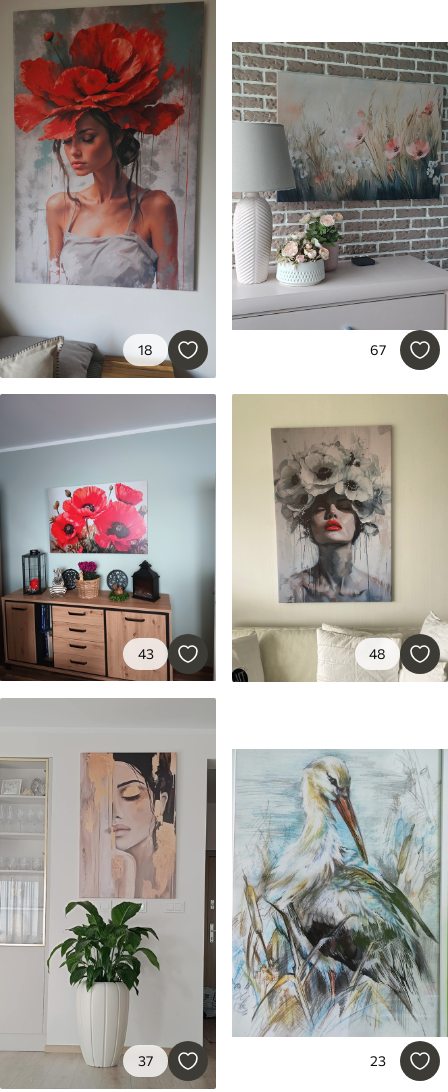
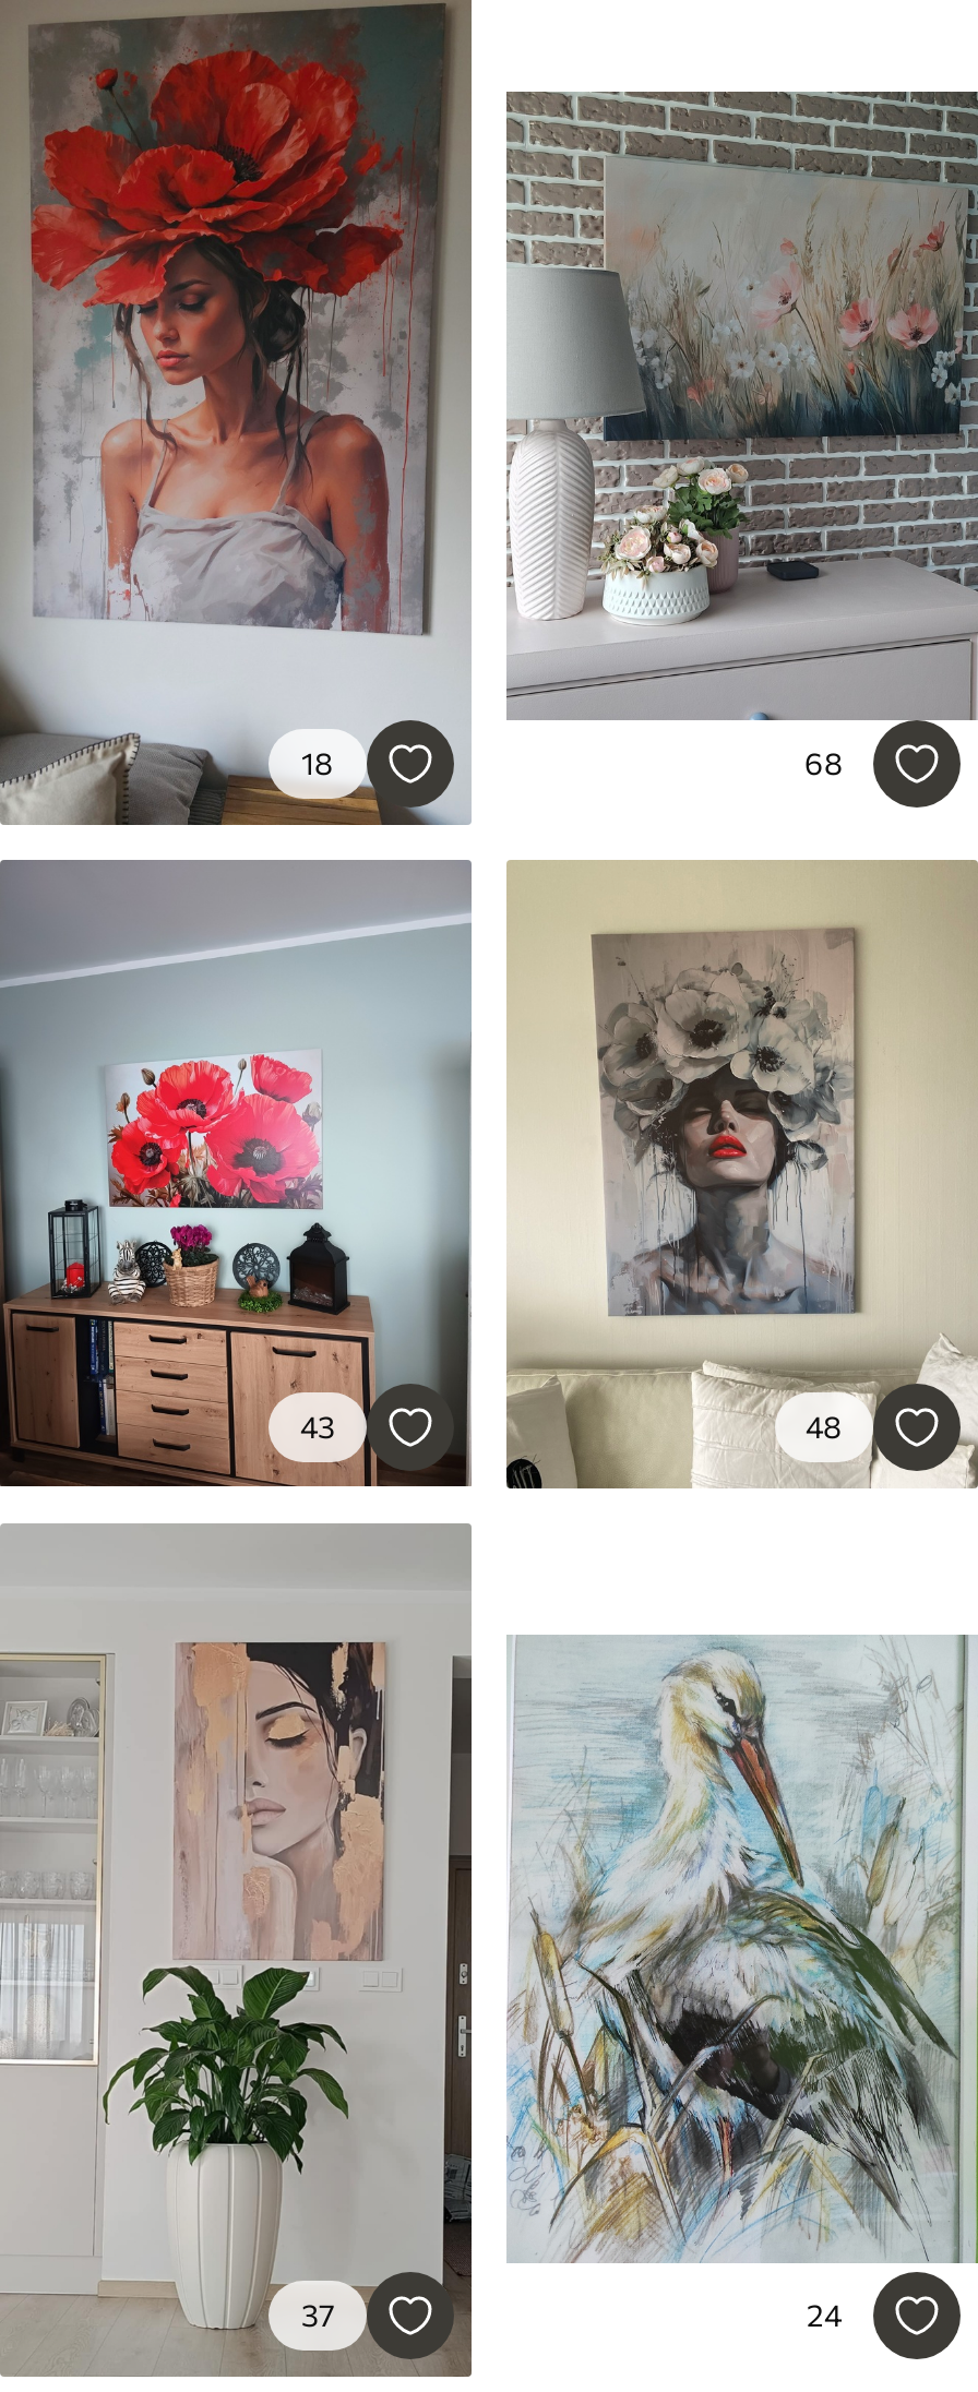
[369,341,385,358] 67 -> [804,744,844,781] 68
[369,1051,385,1068] 23 -> [807,2295,842,2332] 24

